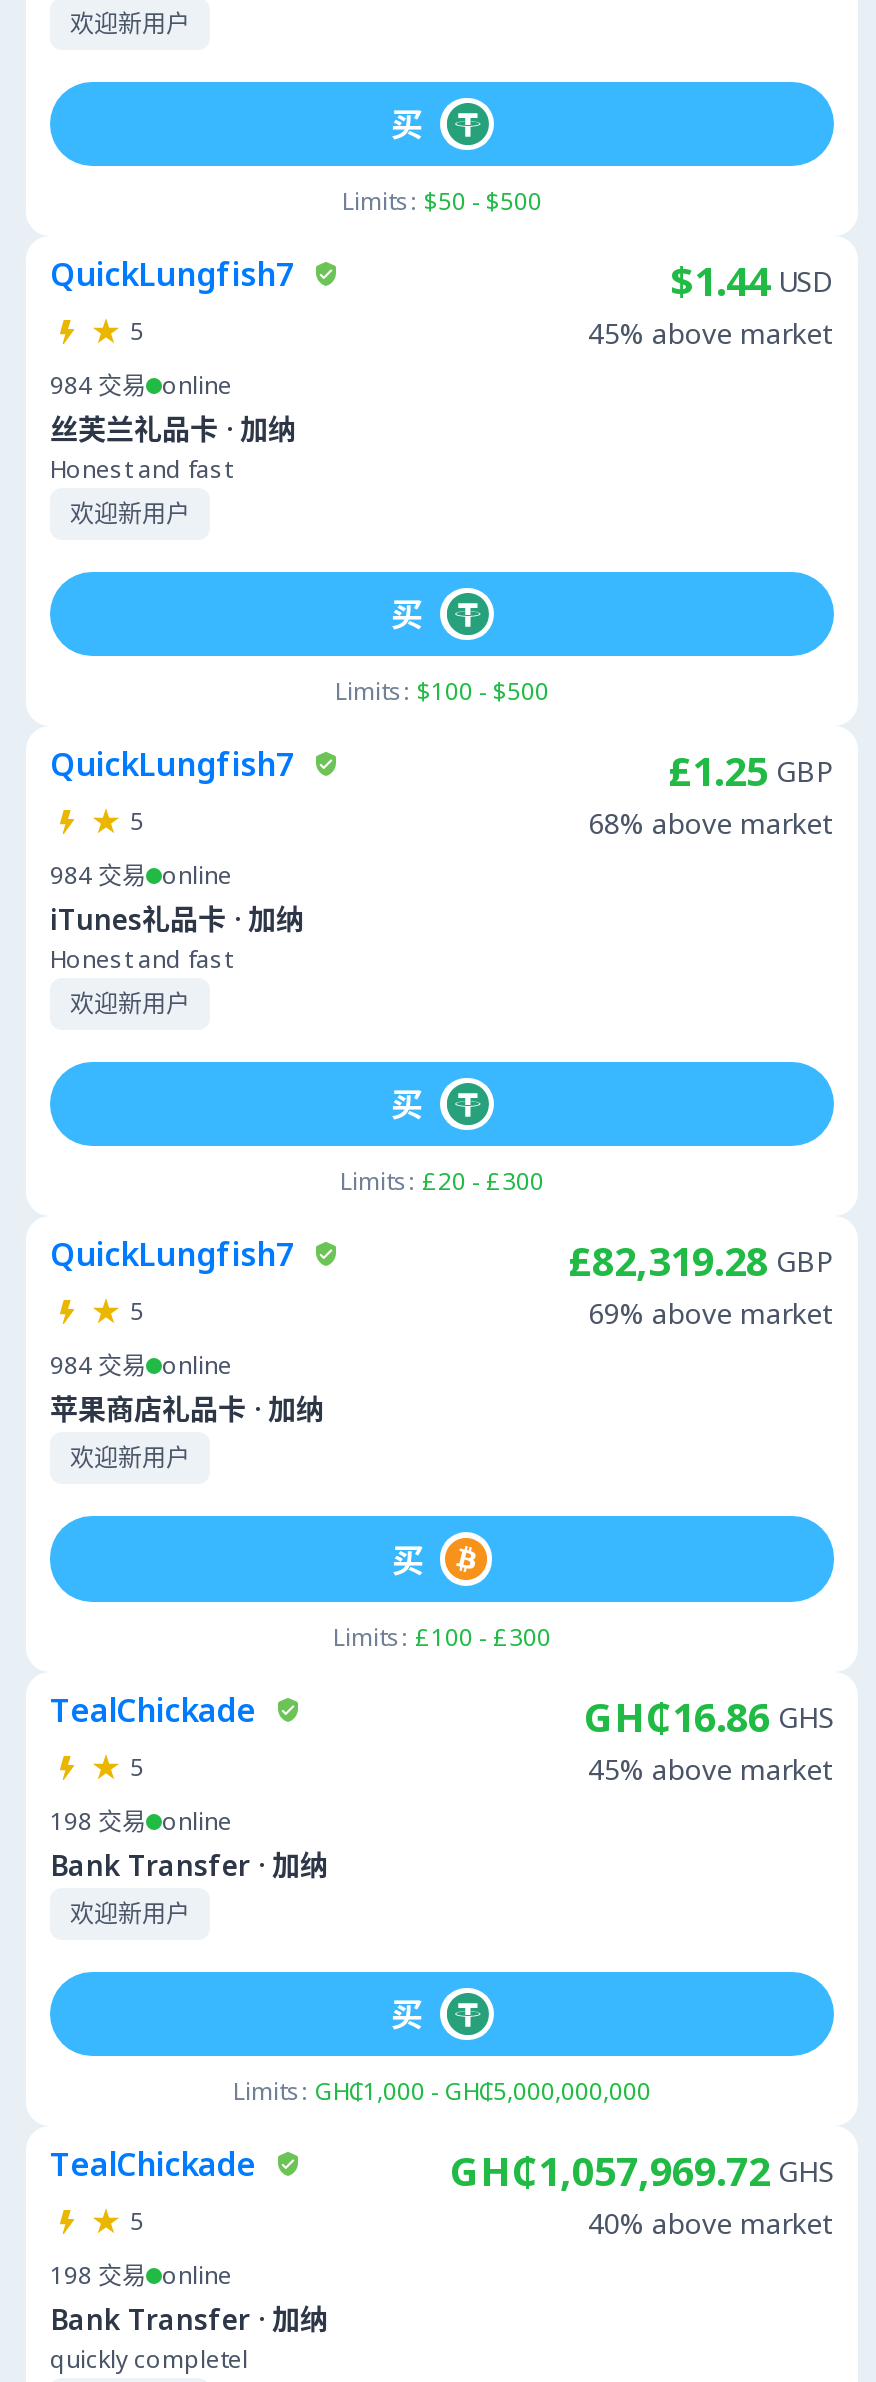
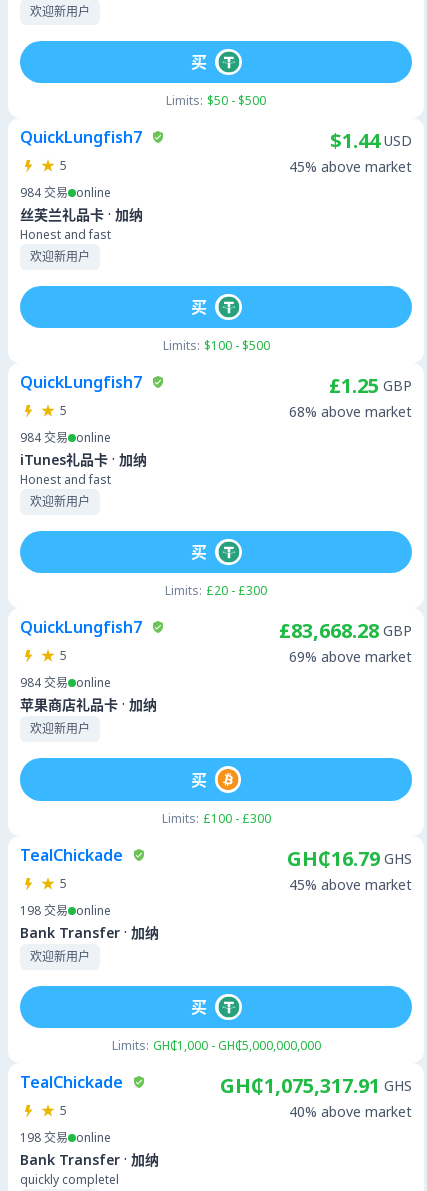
[568,1234,834,1288] £82,319.28 GBP -> [279,617,412,644] £83,668.28 GBP
[584,1690,834,1744] GH₵16.86 GHS -> [287,845,412,872] GH₵16.79 GHS
[450,2144,834,2198] GH₵1,057,969.72 GHS -> [220,1072,412,1099] GH₵1,075,317.91 GHS

